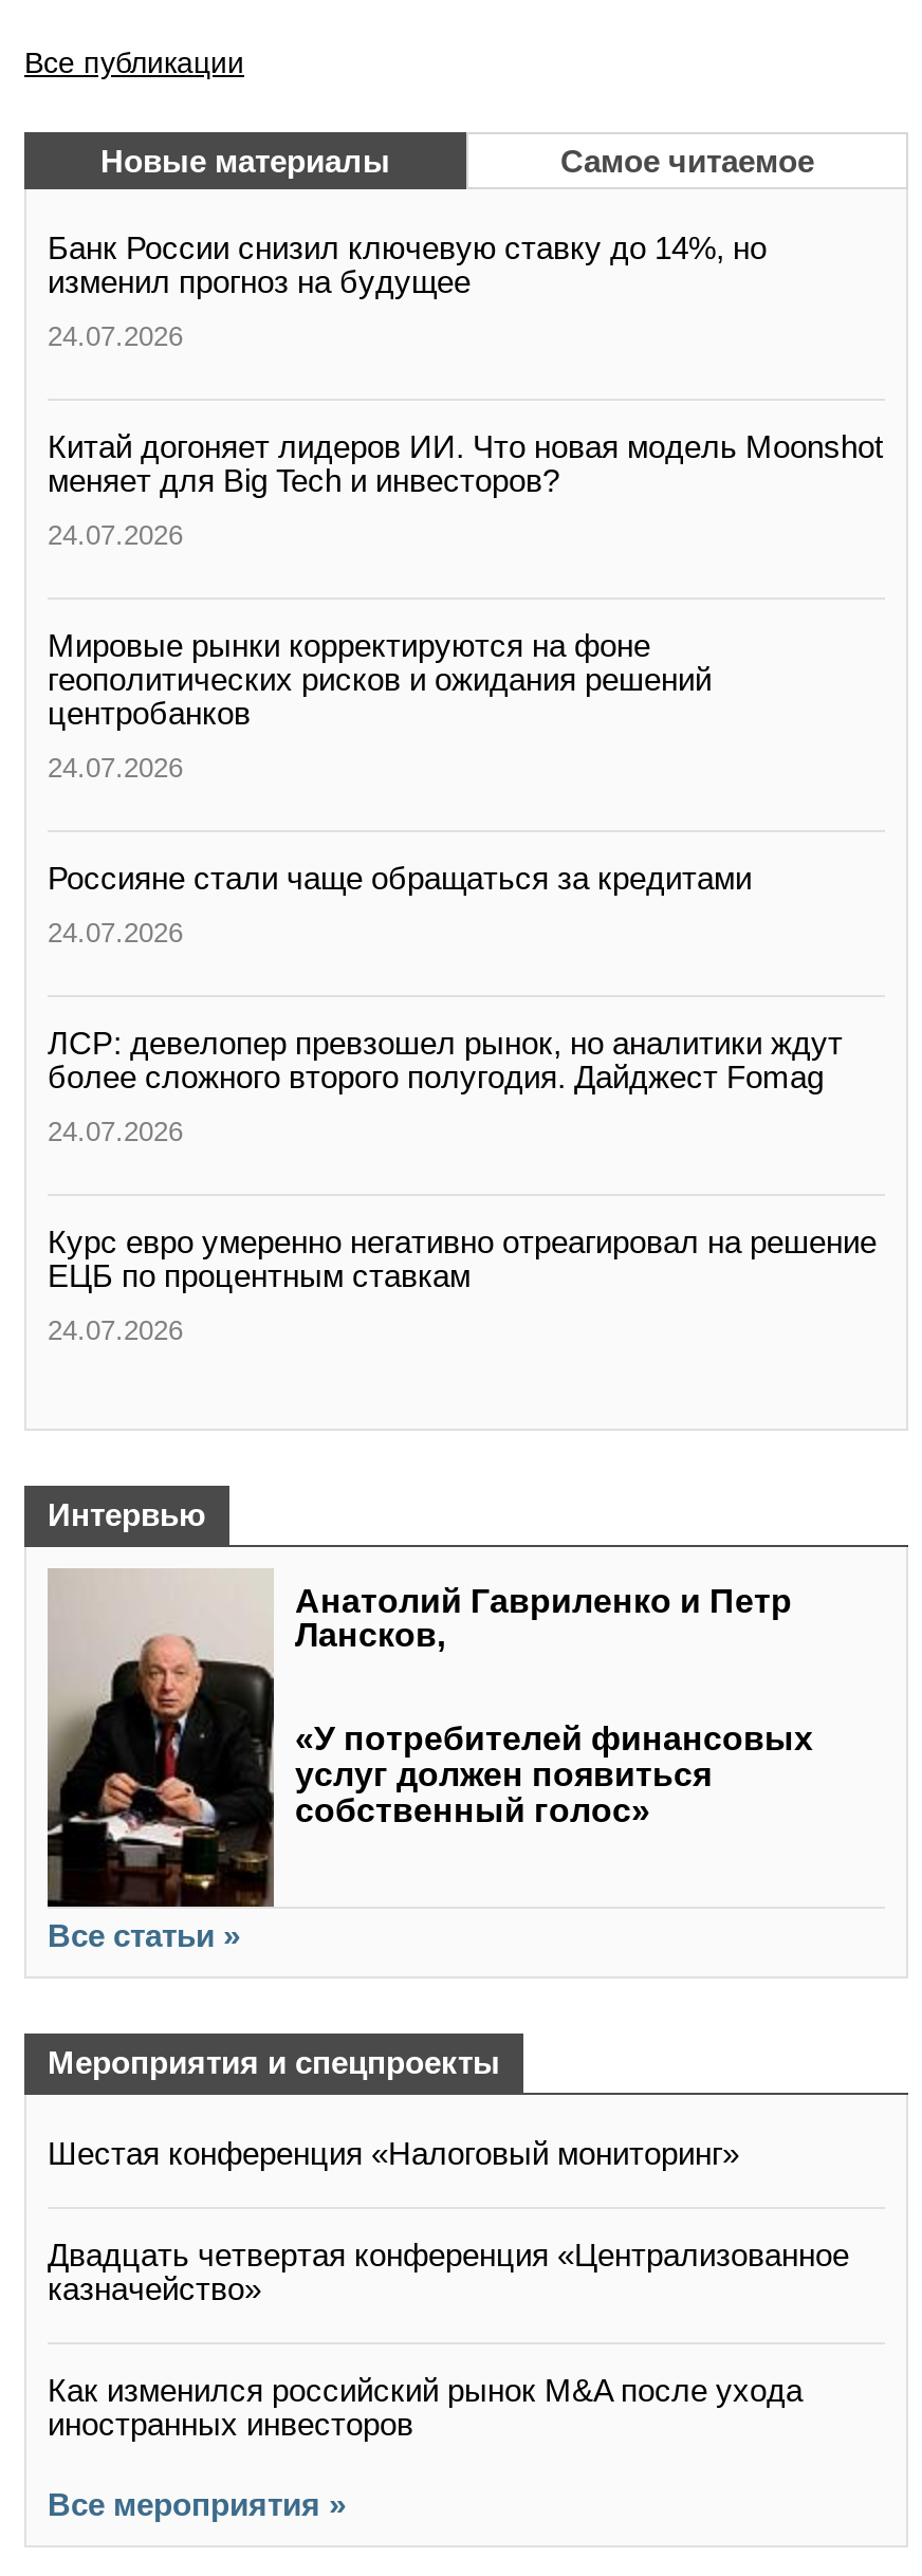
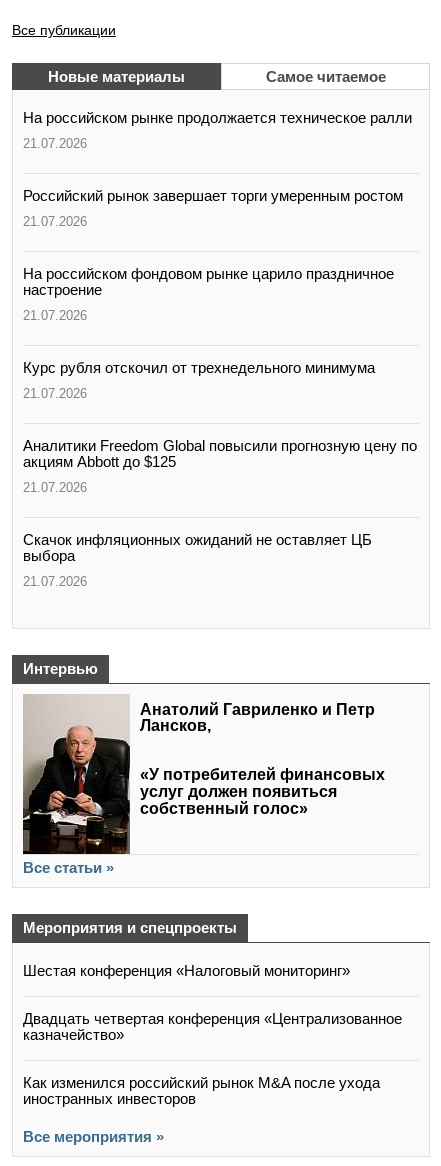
[48,228,767,298] Банк России снизил ключевую ставку до 14%, но | изменил прогноз на будущее -> [23,109,412,126] На российском рынке продолжается техническое ралли
[48,319,183,351] 24.07.2026 -> [23,136,87,151] 21.07.2026
[48,427,883,497] Китай догоняет лидеров ИИ. Что новая модель Moonshot | меняет для Big Tech и инвесторов? -> [23,187,403,204] Российский рынок завершает торги умеренным ростом
[48,518,183,549] 24.07.2026 -> [23,214,87,229] 21.07.2026
[48,626,712,729] Мировые рынки корректируются на фоне | геополитических рисков и ожидания решений | центробанков -> [23,265,394,298] На российском фондовом рынке царило праздничное | настроение
[48,750,183,782] 24.07.2026 -> [23,308,87,323] 21.07.2026
[48,858,752,894] Россияне стали чаще обращаться за кредитами -> [23,359,375,376] Курс рубля отскочил от трехнедельного минимума
[48,915,183,947] 24.07.2026 -> [23,386,87,401] 21.07.2026
[48,1023,843,1093] ЛСР: девелопер превзошел рынок, но аналитики ждут | более сложного второго полугодия. Дайджест Fomag -> [23,437,417,470] Аналитики Freedom Global повысили прогнозную цену по | акциям Abbott до $125
[48,1114,183,1146] 24.07.2026 -> [23,480,87,495] 21.07.2026
[48,1222,877,1292] Курс евро умеренно негативно отреагировал на решение | ЕЦБ по процентным ставкам -> [23,531,372,564] Скачок инфляционных ожиданий не оставляет ЦБ | выбора
[48,1313,183,1345] 24.07.2026 -> [23,574,87,589] 21.07.2026

